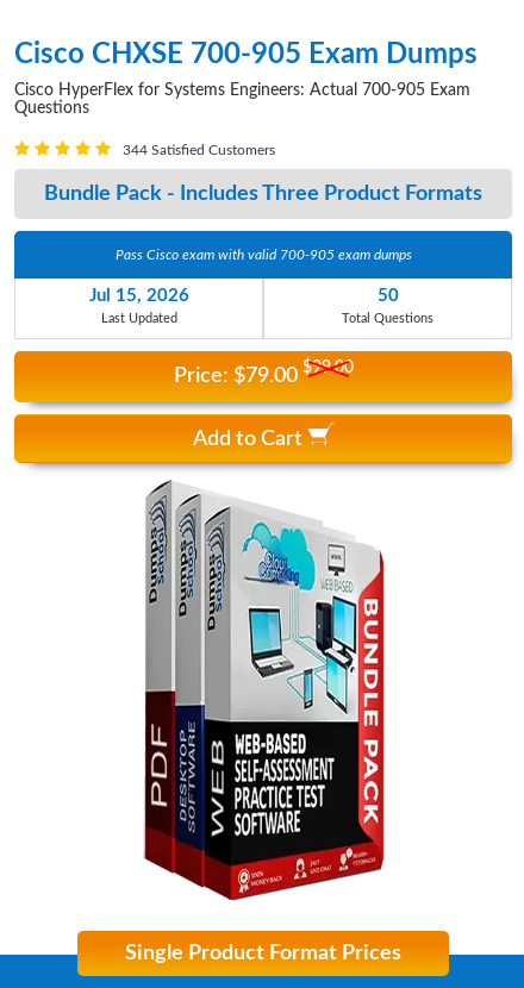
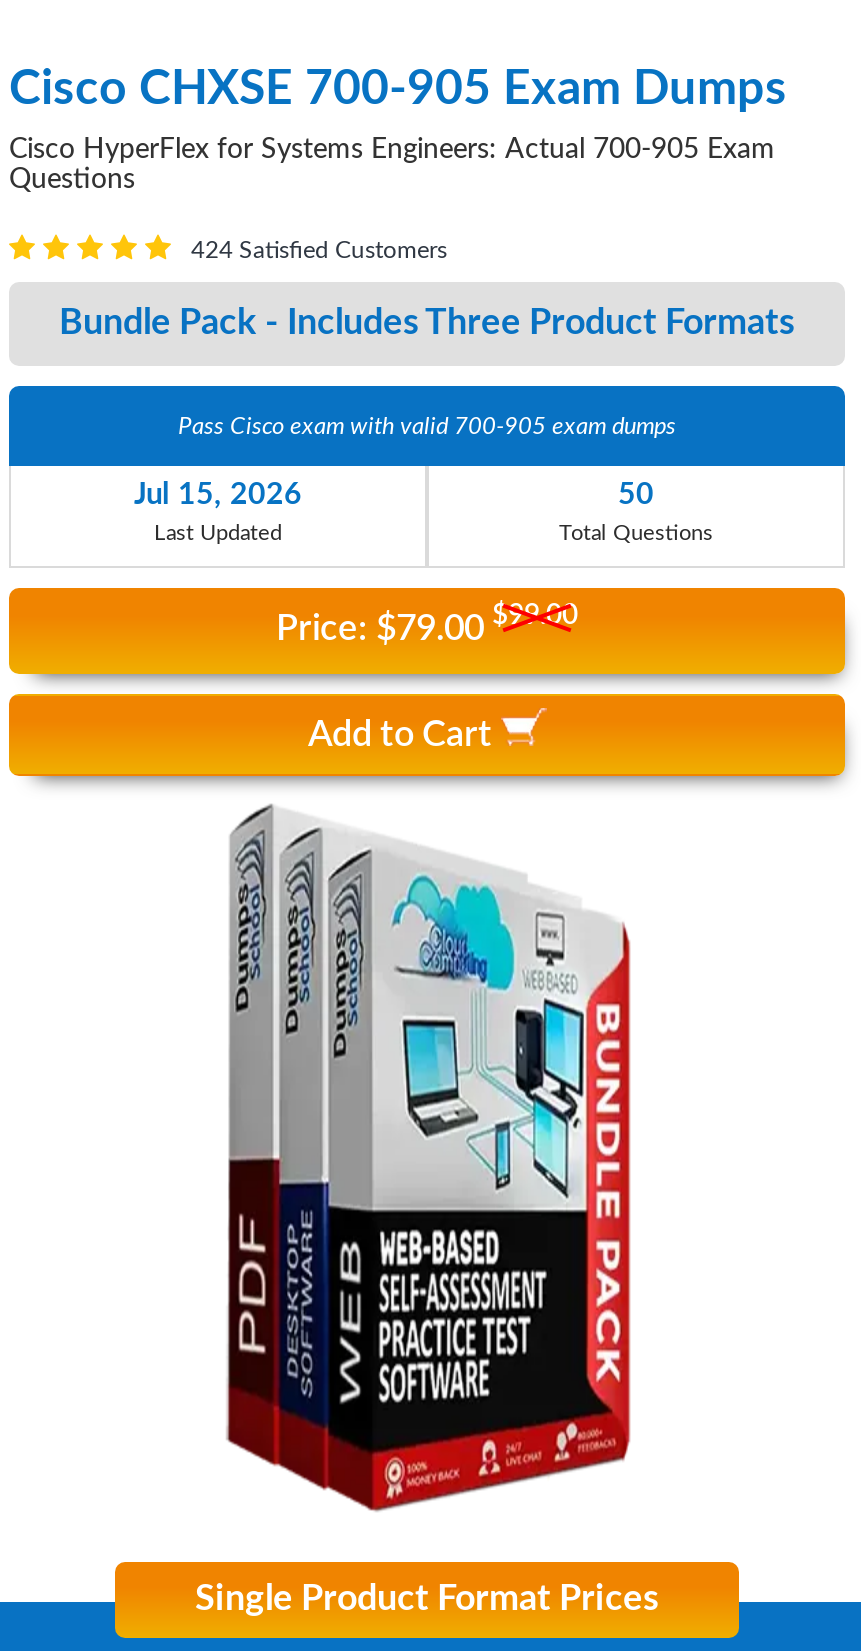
[123,143,275,157] 344 Satisfied Customers -> [191,238,447,262] 424 Satisfied Customers

